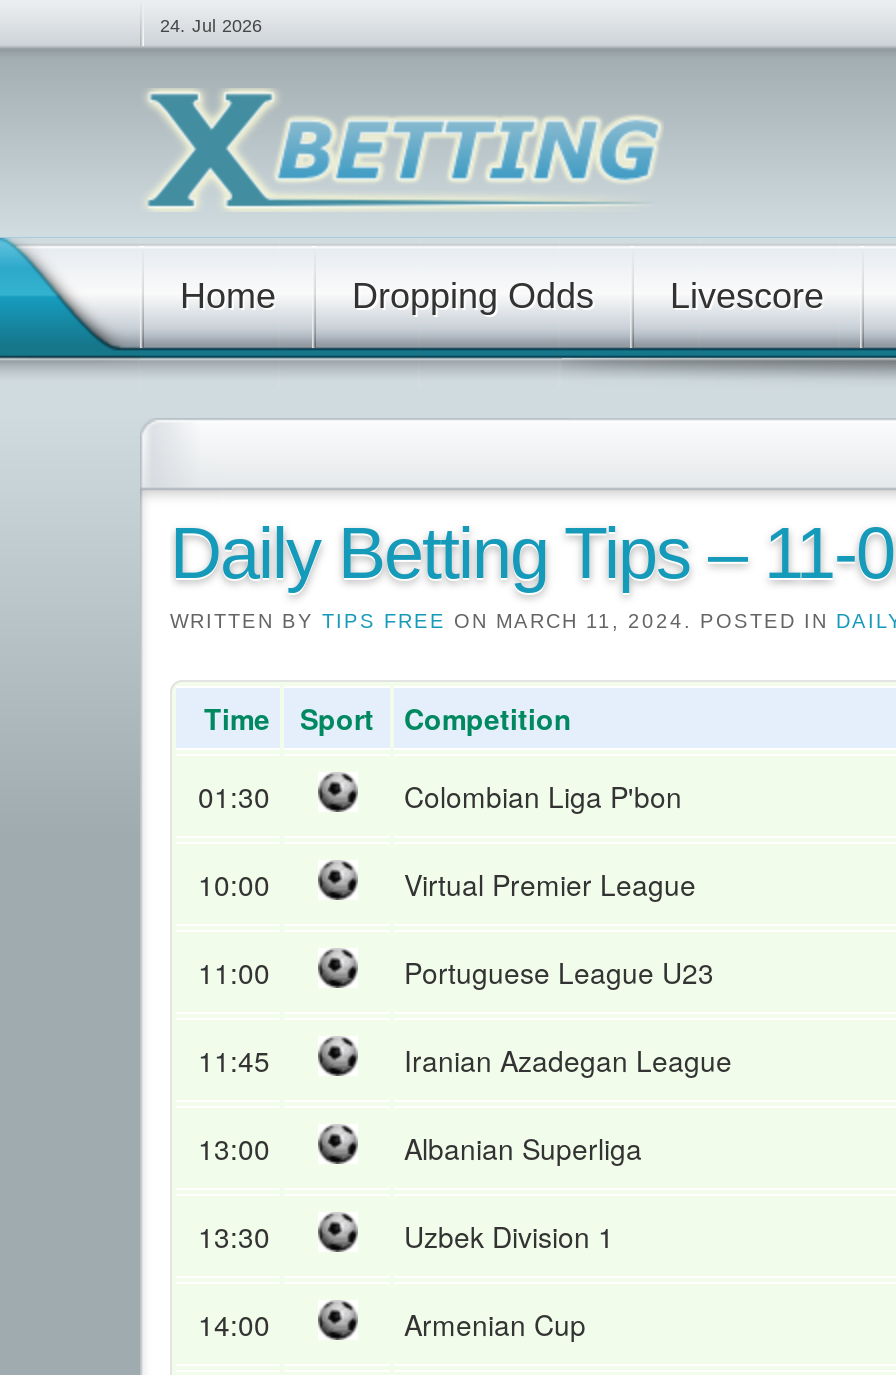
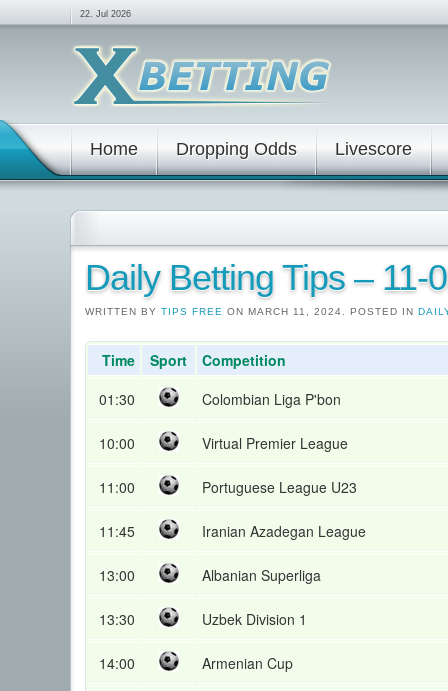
[160,16,262,36] 24. Jul 2026 -> [80,9,131,19] 22. Jul 2026

